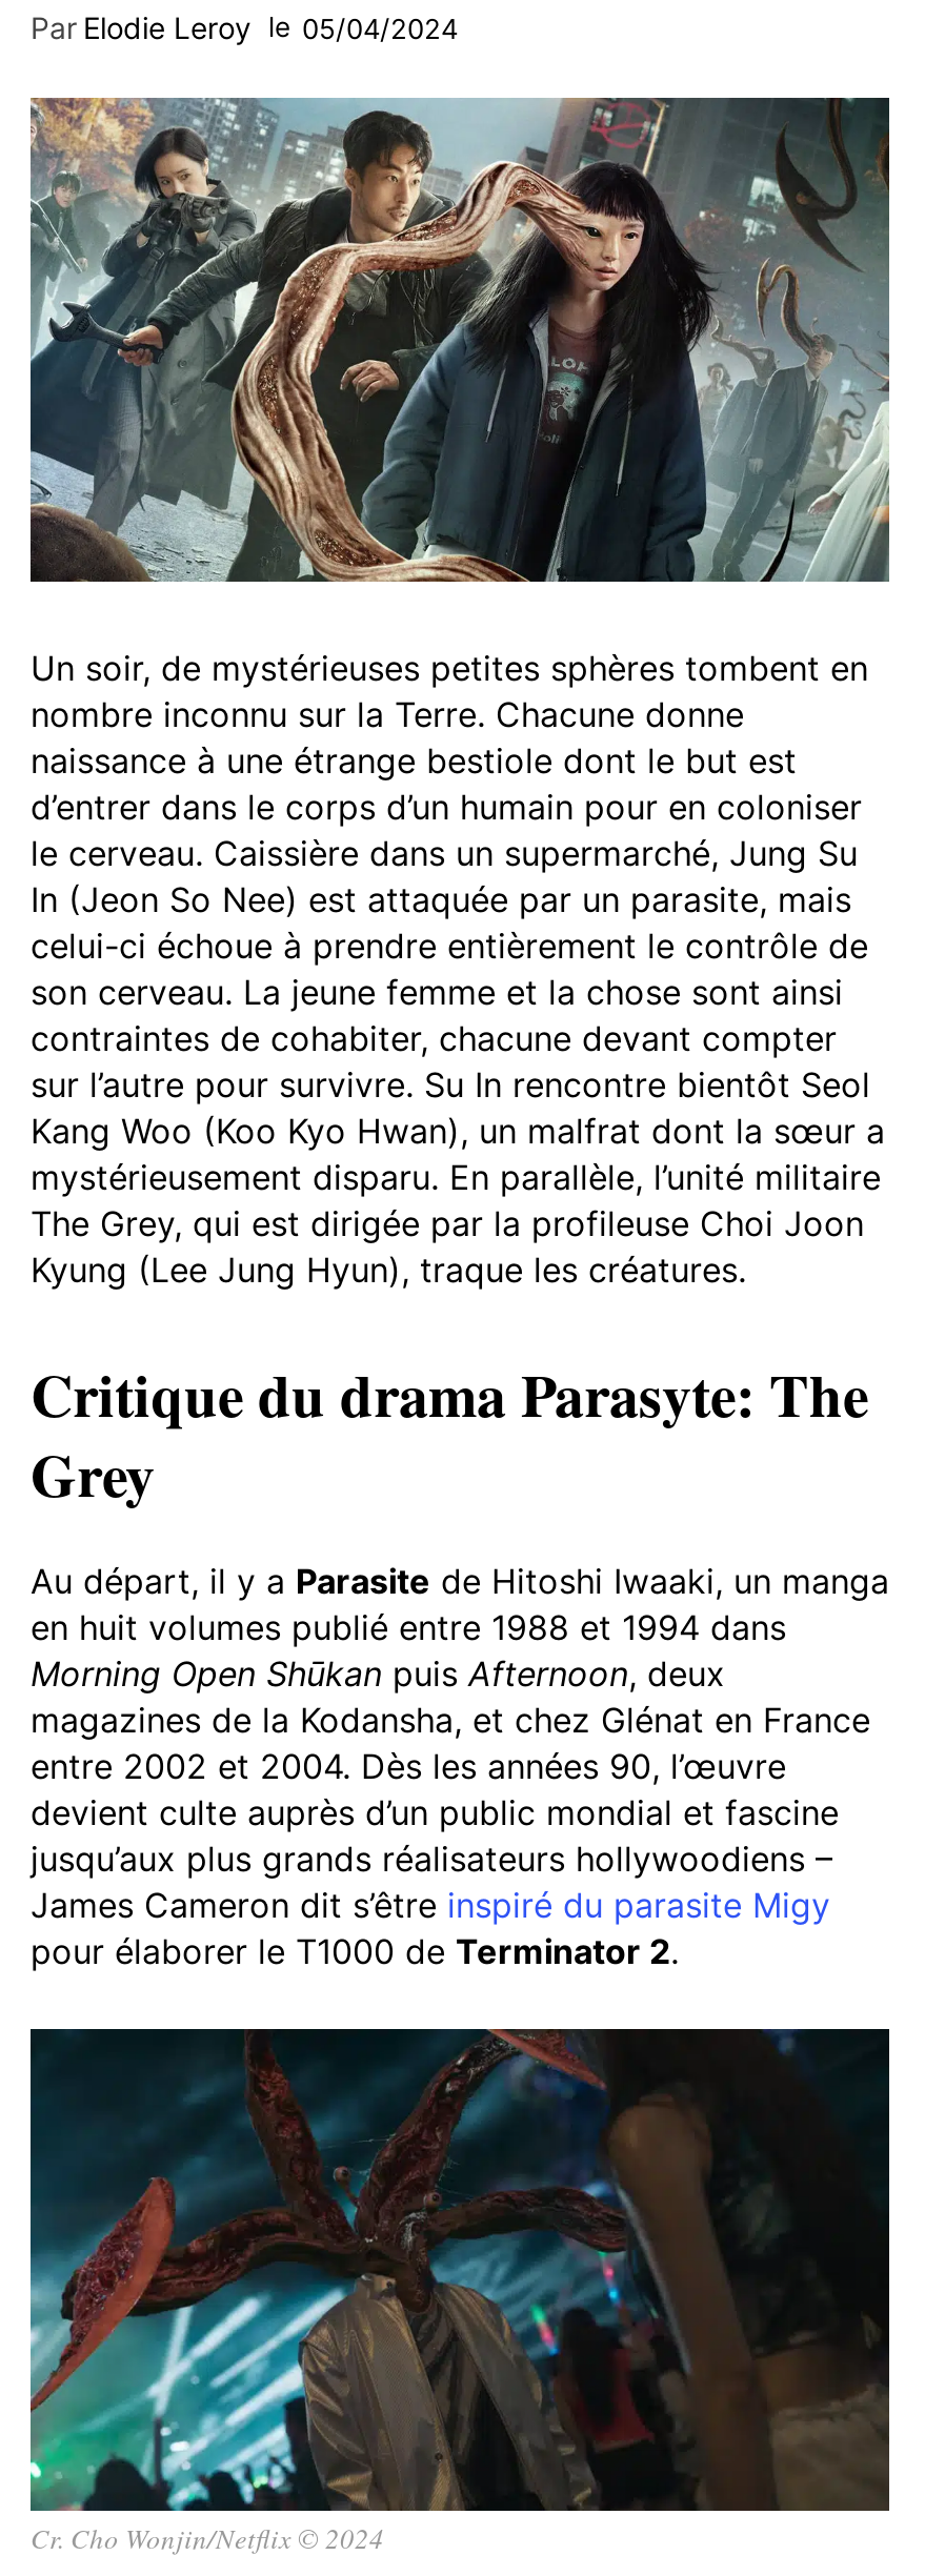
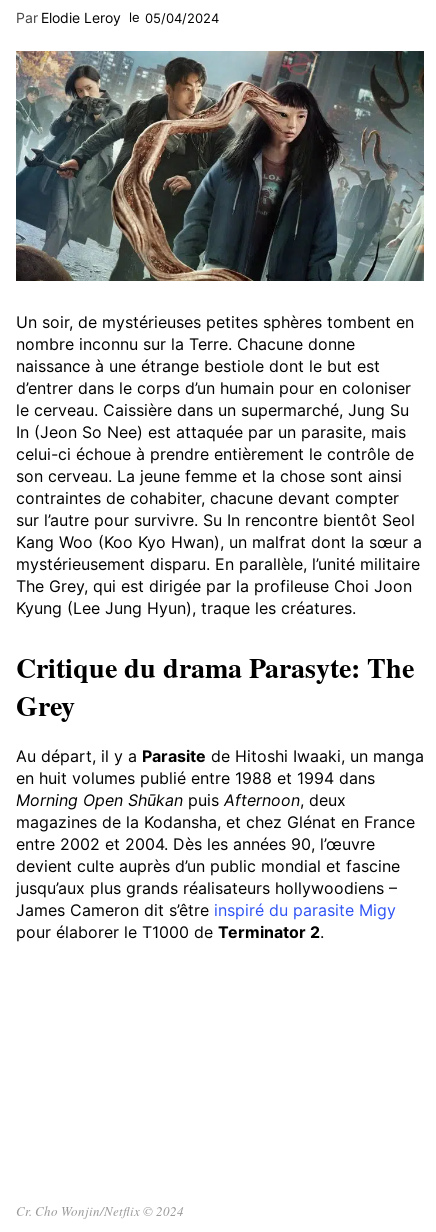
[28,2027,891,2515] [image] -> none

